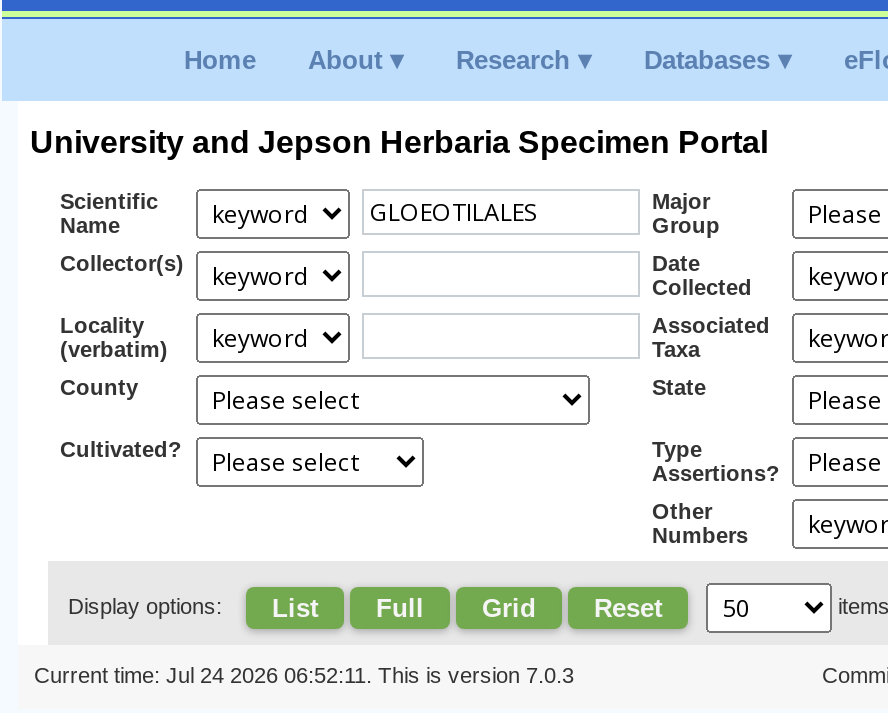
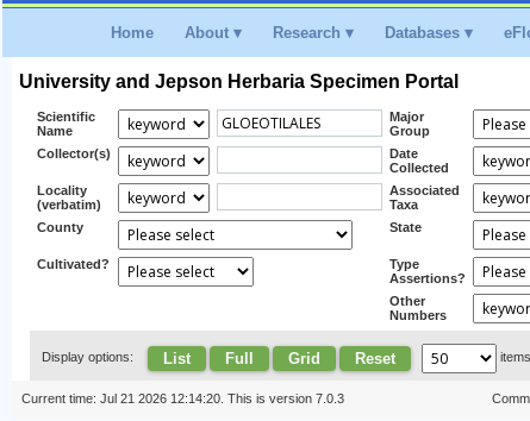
[34,662,574,686] Current time: Jul 24 2026 06:52:11. This is version 7.0.3 -> [21,391,344,405] Current time: Jul 21 2026 12:14:20. This is version 7.0.3

